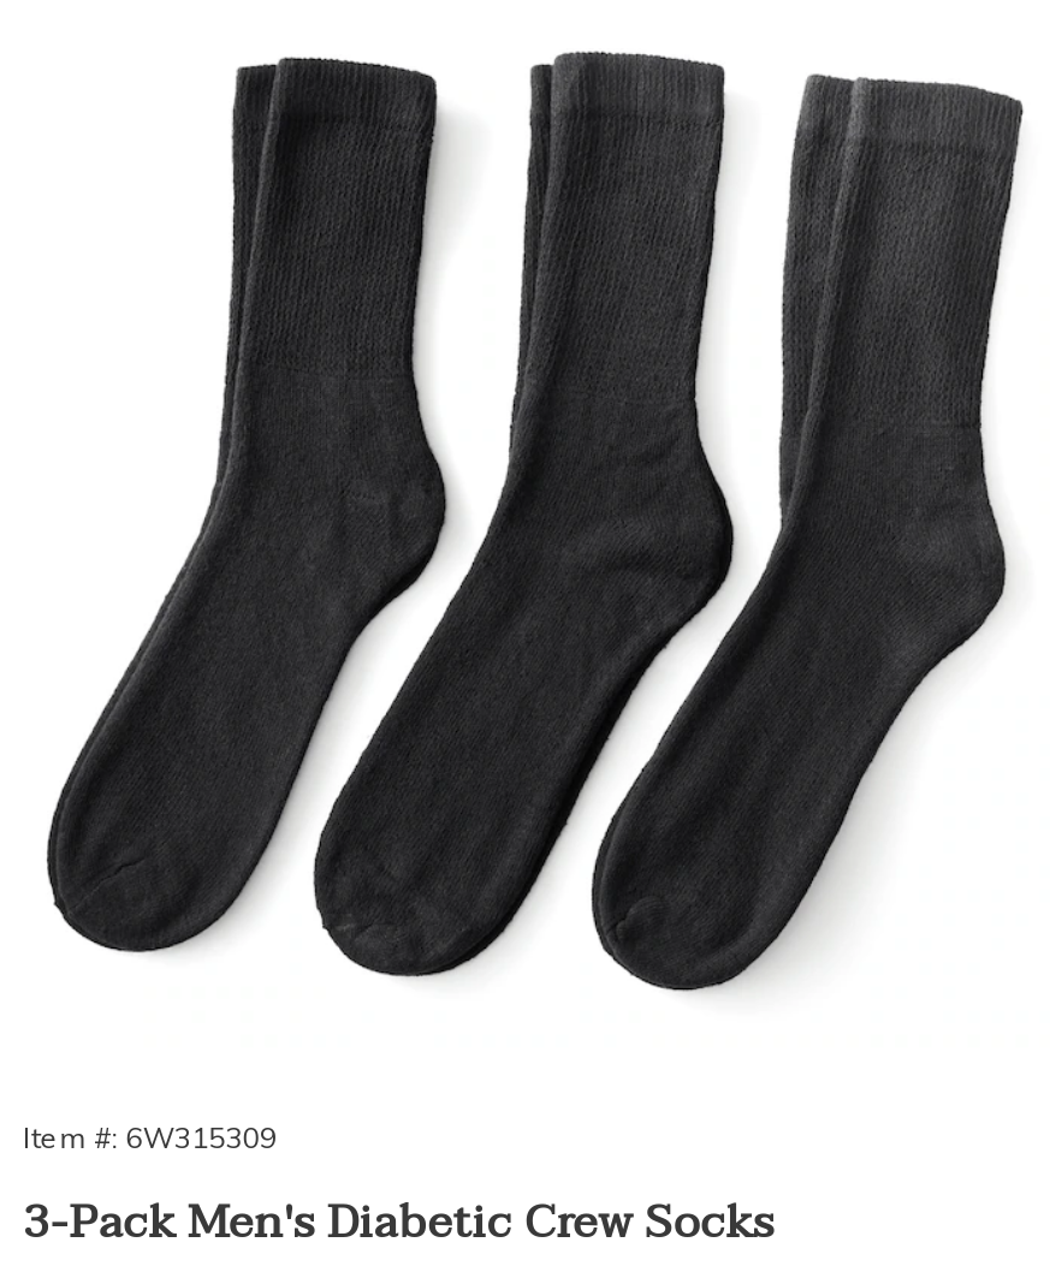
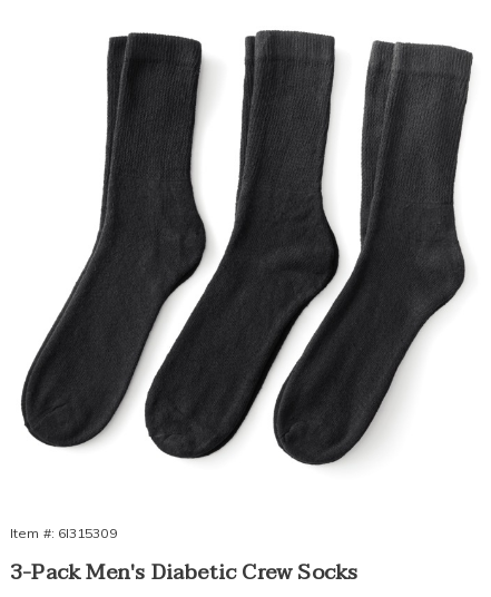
[23,1119,277,1155] Item #: 6W315309 -> [10,525,116,541] Item #: 6I315309

